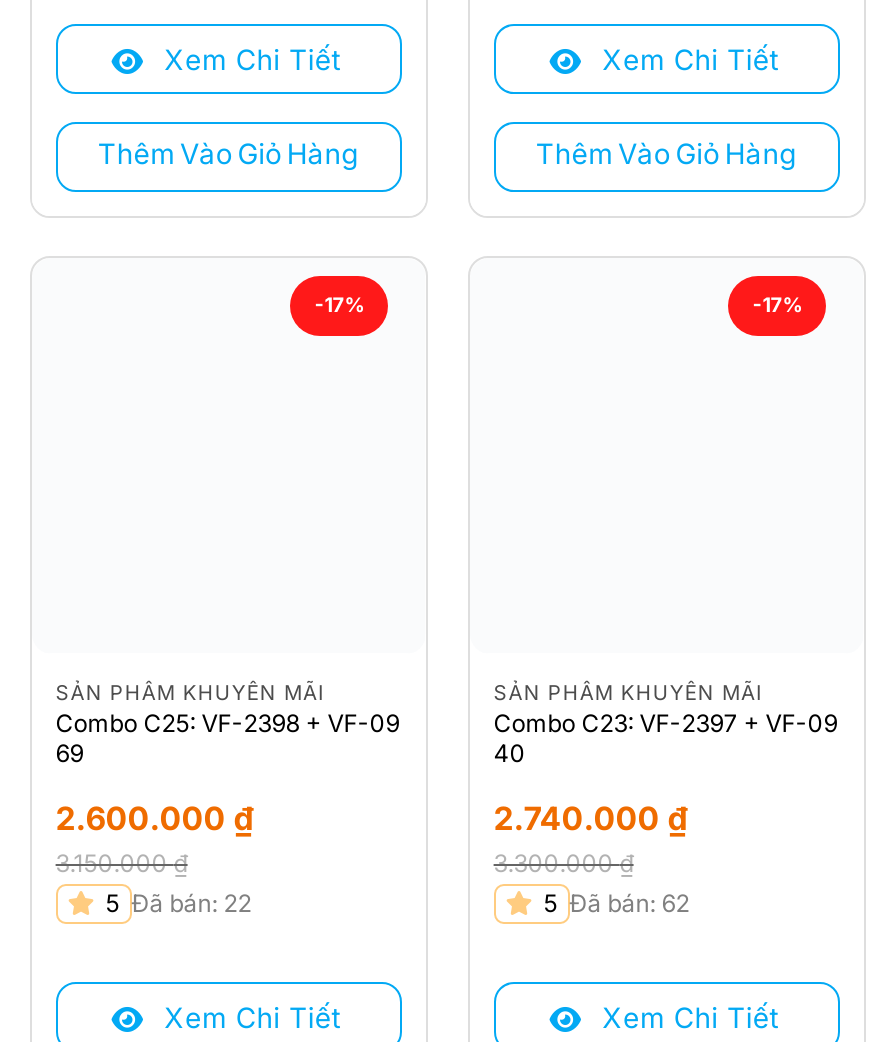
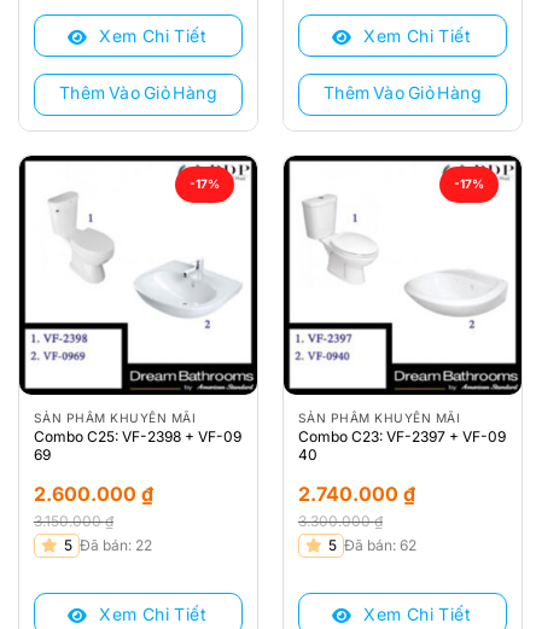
none -> [18,155,258,396] [image]
none -> [282,155,523,396] [image]

